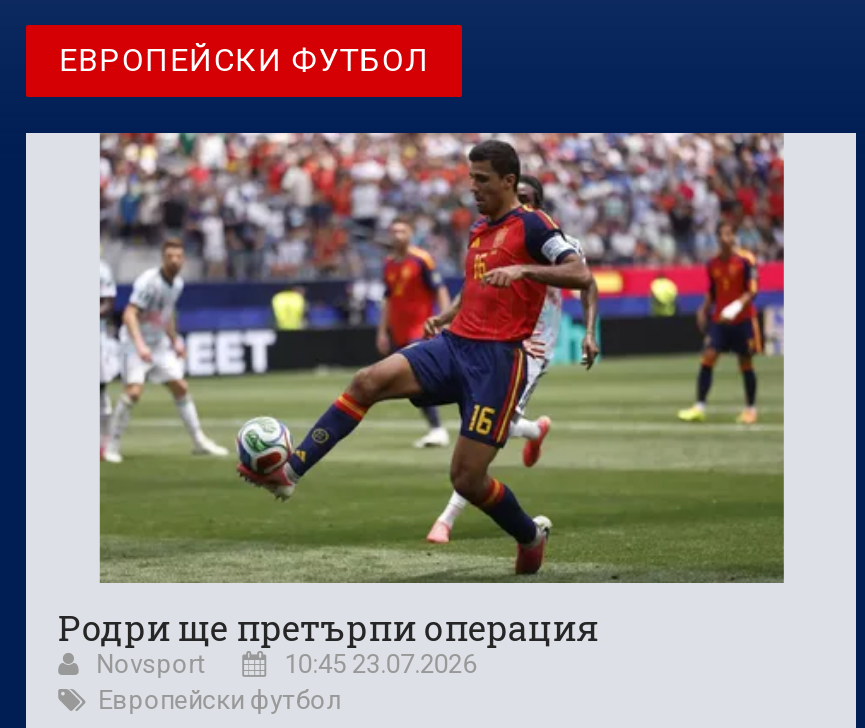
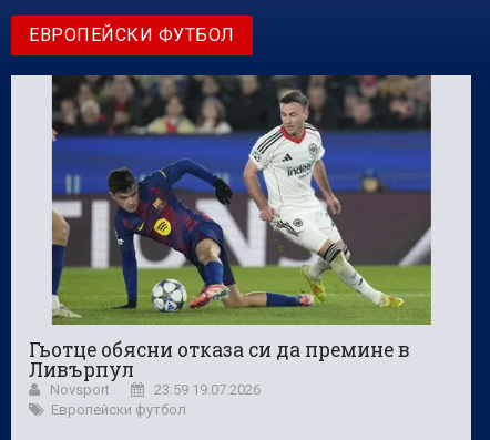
[58,131,786,651] [image] | Родри ще претърпи операция -> [29,75,431,382] [image] | Гьотце обясни отказа си да премине в | Ливърпул
[278,649,476,679] 10:45 23.07.2026 -> [151,381,261,398] 23:59 19.07.2026

